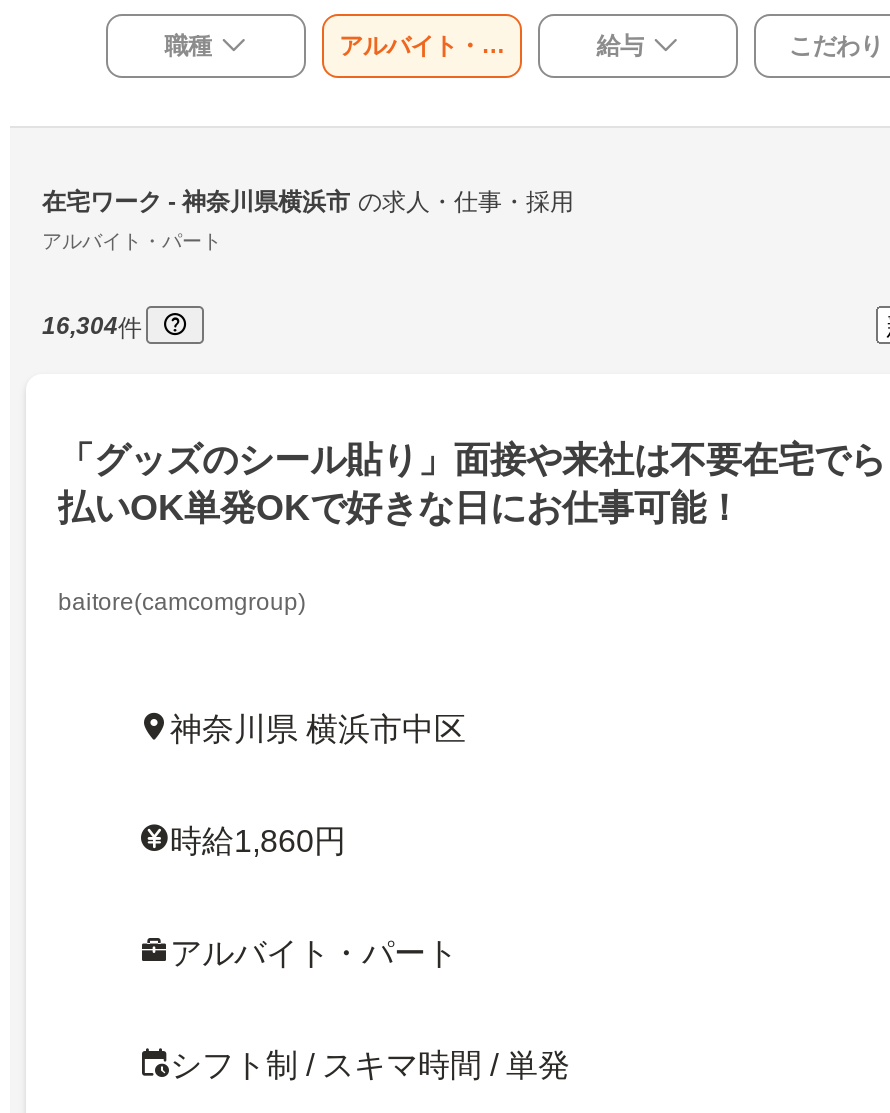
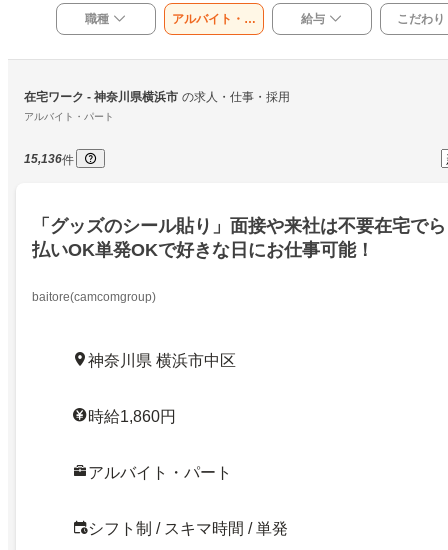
[42,312,142,343] 16,304件 -> [24,152,74,167] 15,136件

